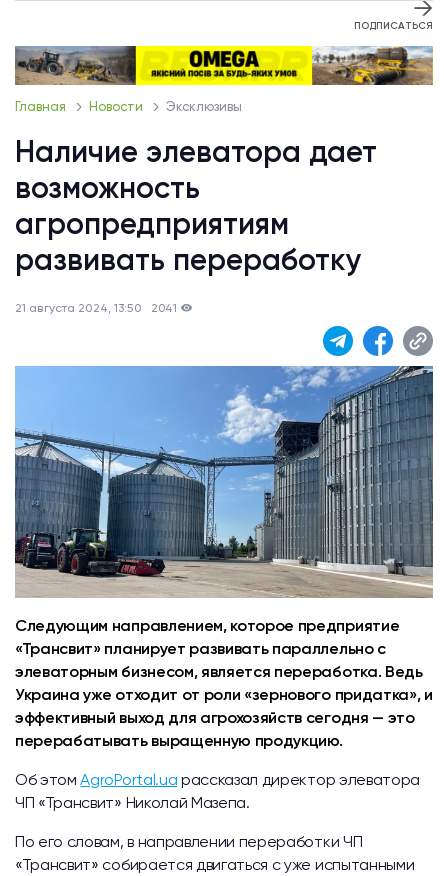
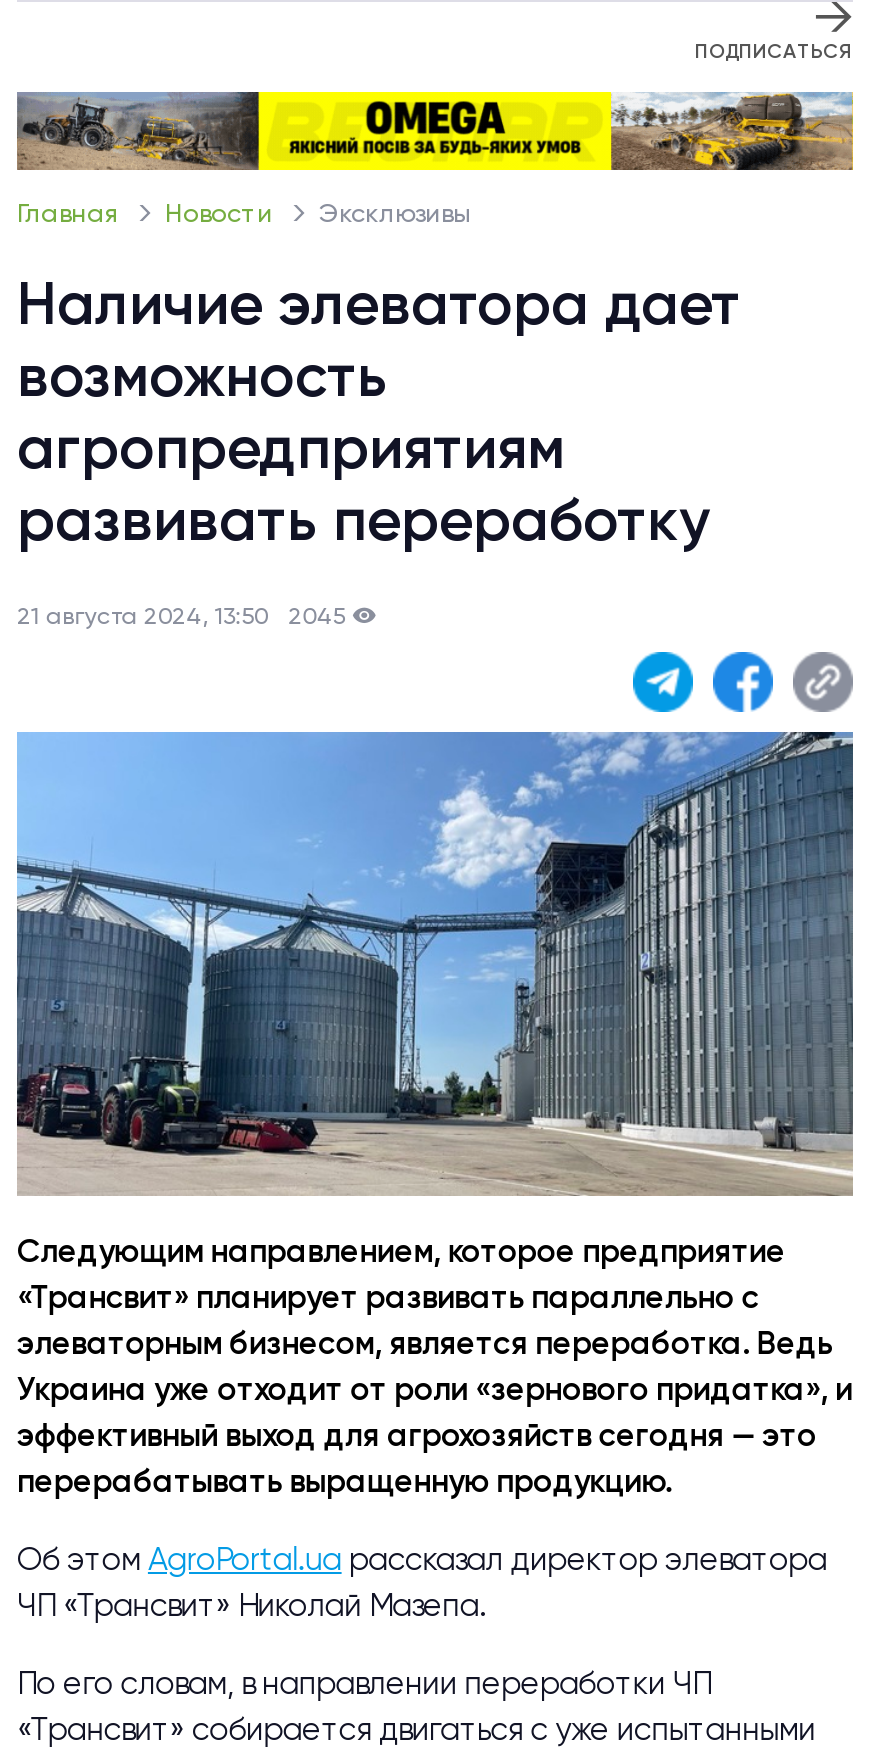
[15,301,177,315] 21 августа 2024, 13:50 2041 -> [17,603,345,631] 21 августа 2024, 13:50 2045

